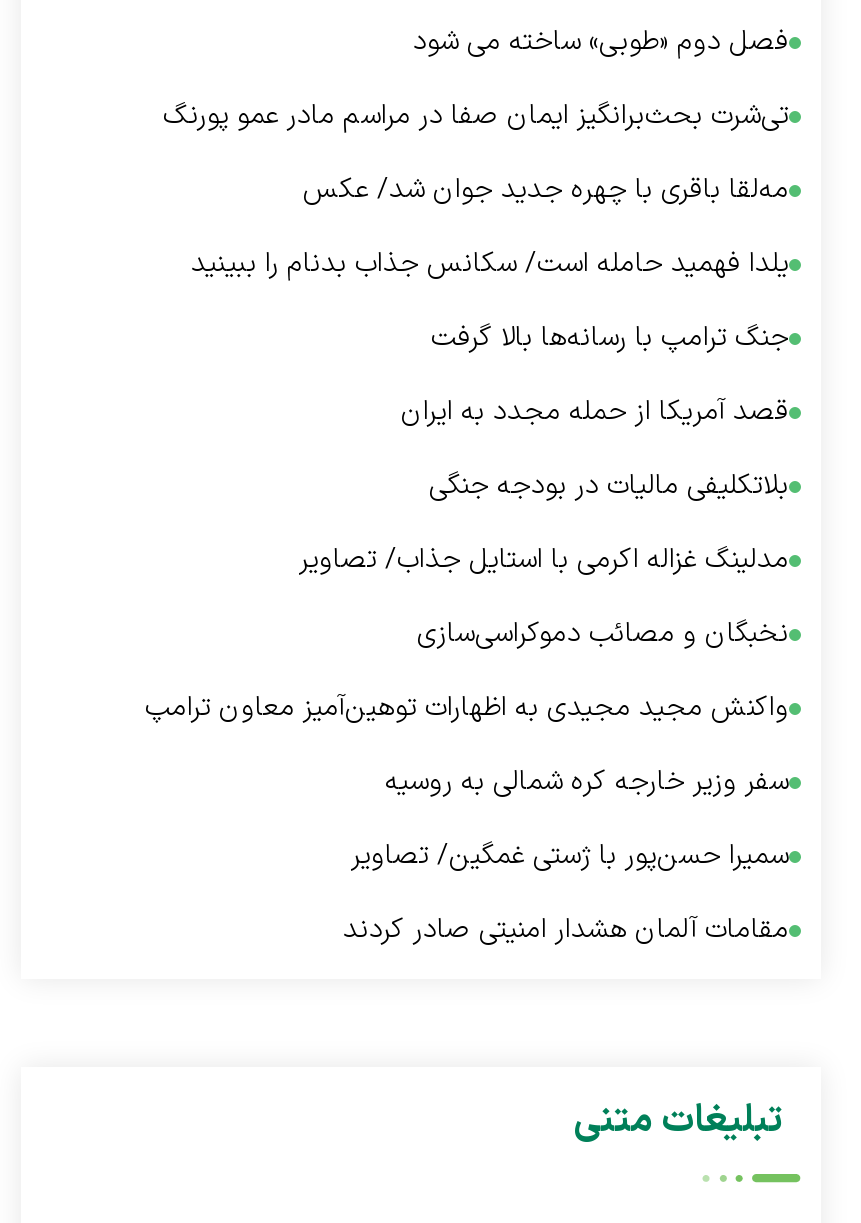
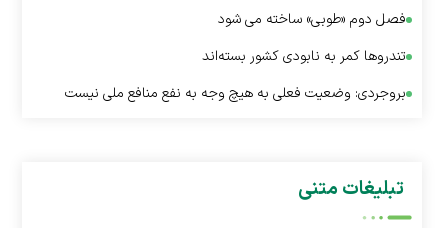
[145,95,789,951] تی‌شرت بحث‌برانگیز ایمان صفا در مراسم مادر عمو پورنگ | مه‌لقا باقری با چهره جدید جوان شد/ عکس | یلدا فهمید حامله است/ سکانس جذاب بدنام را ببینید | جنگ ترامپ با رسانه‌ها بالا گرفت | قصد آمریکا از حمله مجدد به ایران | بلاتکلیفی مالیات در بودجه جنگی | مدلینگ غزاله اکرمی با استایل جذاب/ تصاویر | نخبگان و مصائب دموکراسی‌سازی | واکنش مجید مجیدی به اظهارات توهین‌آمیز معاون ترامپ | سفر وزیر خارجه کره شمالی به روسیه | سمیرا حسن‌پور با ژستی غمگین/ تصاویر | مقامات آلمان هشدار امنیتی صادر کردند -> [65,46,406,104] تندروها کمر به نابودی کشور بسته‌اند | بروجردی: وضعیت فعلی به هیچ وجه به نفع منافع ملی نیست

